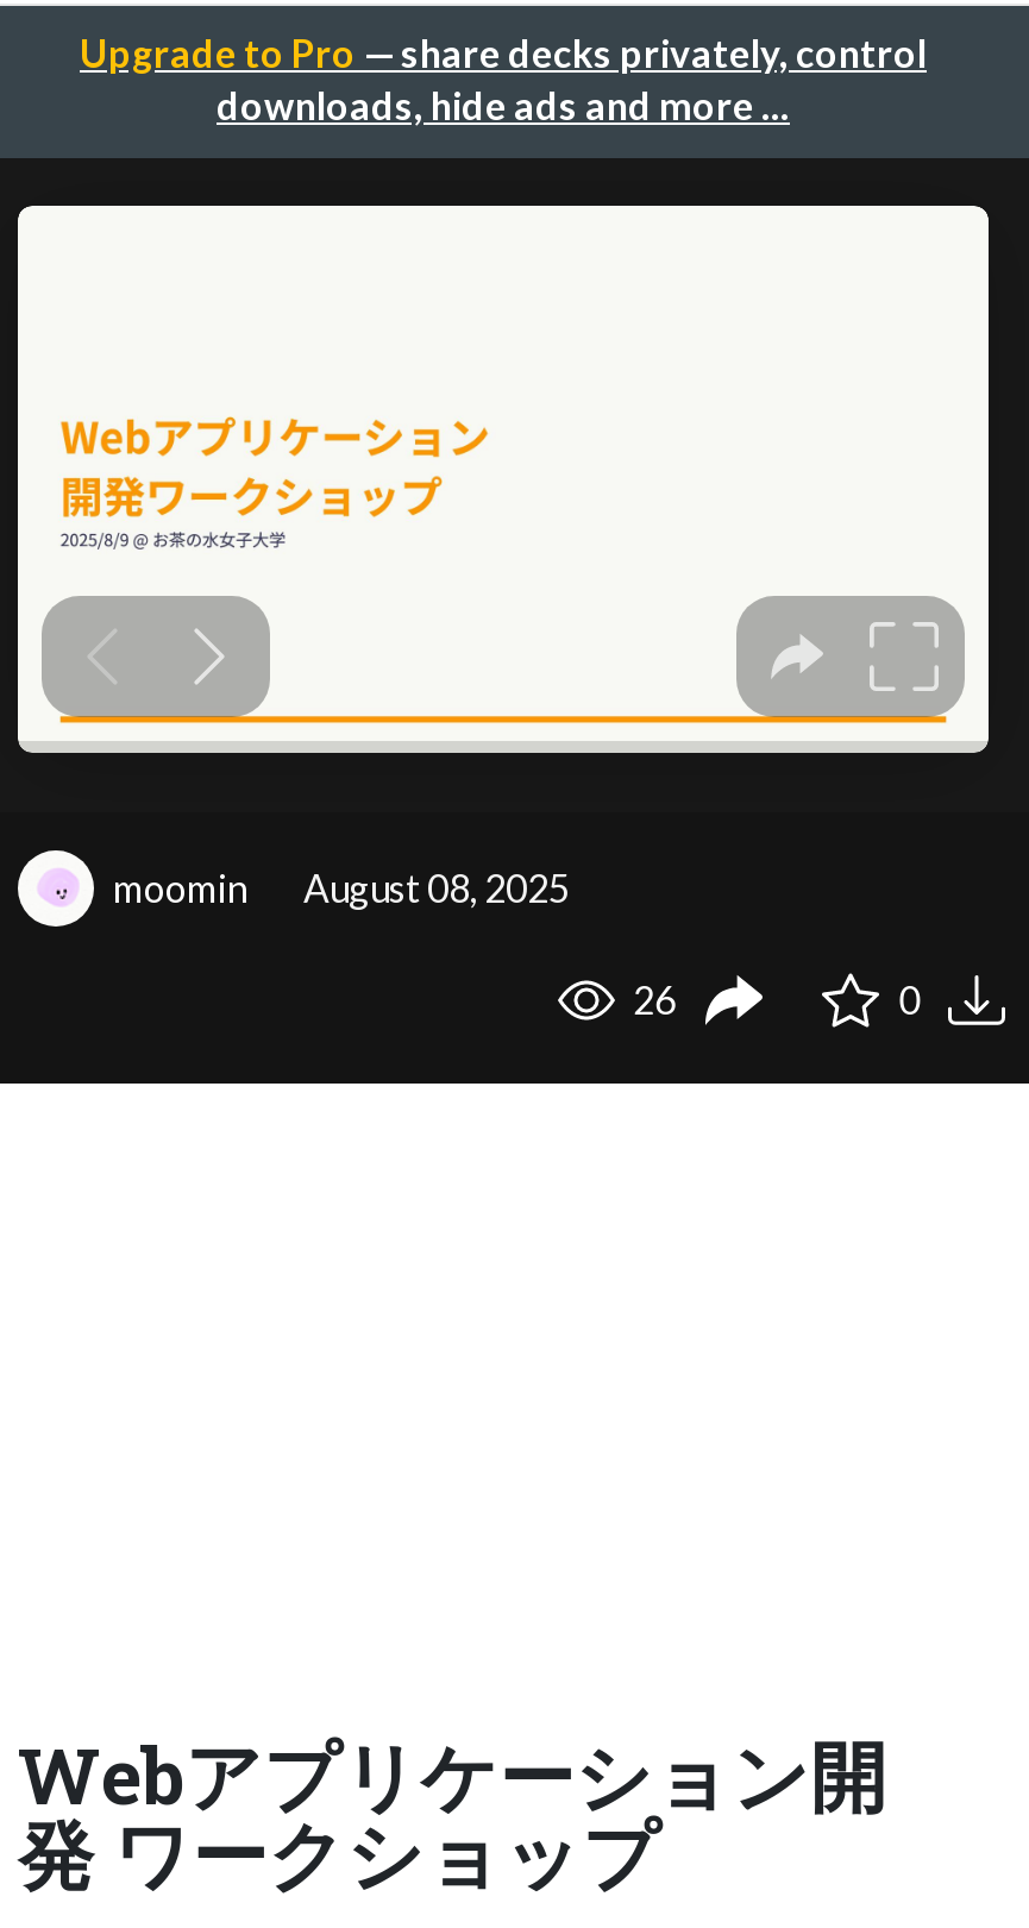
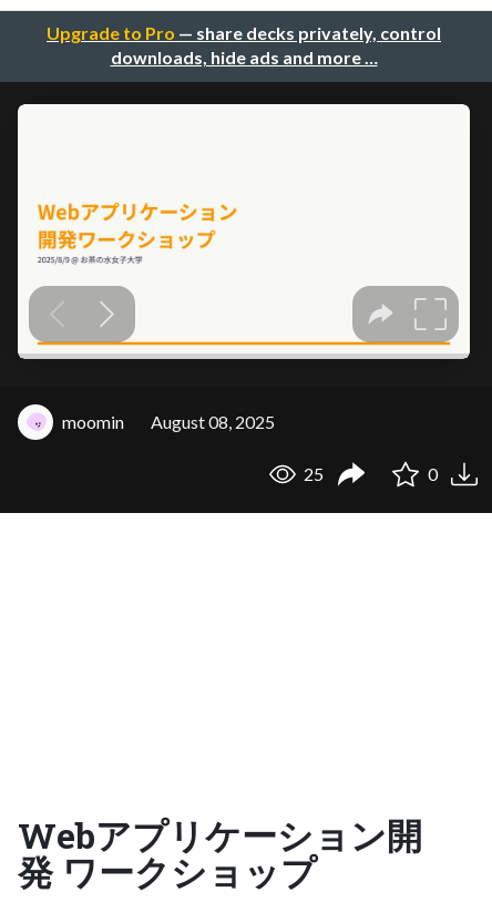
[625,977,675,1022] 26 -> [301,463,324,485] 25

